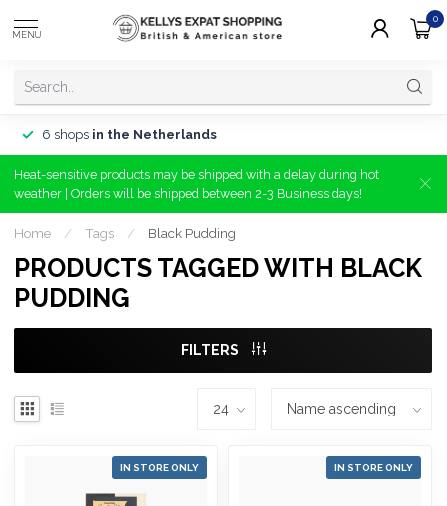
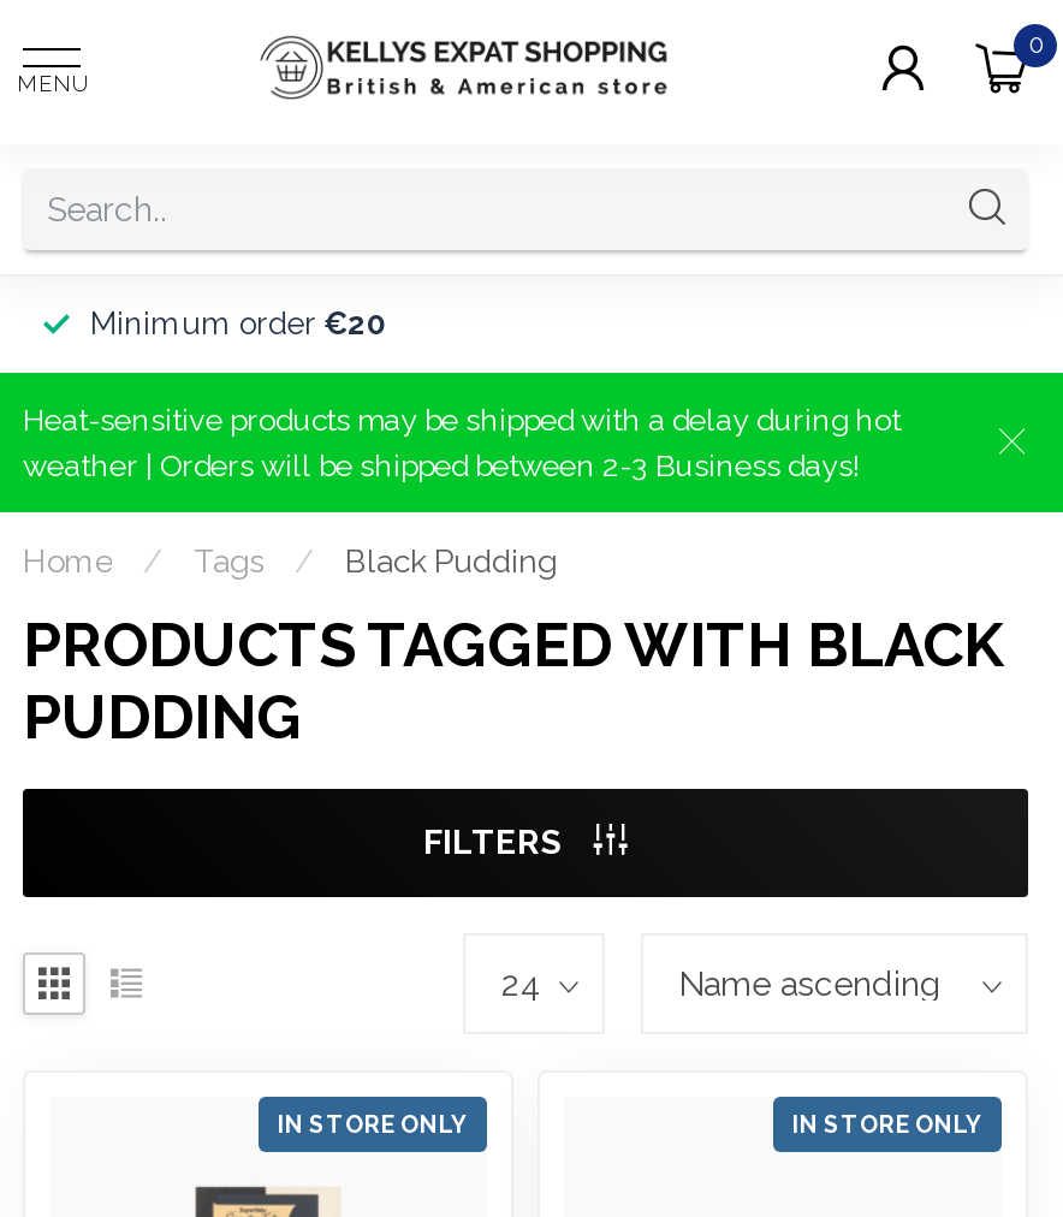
[42,127,217,142] 6 shops in the Netherlands -> [90,305,386,342] Minimum order €20

